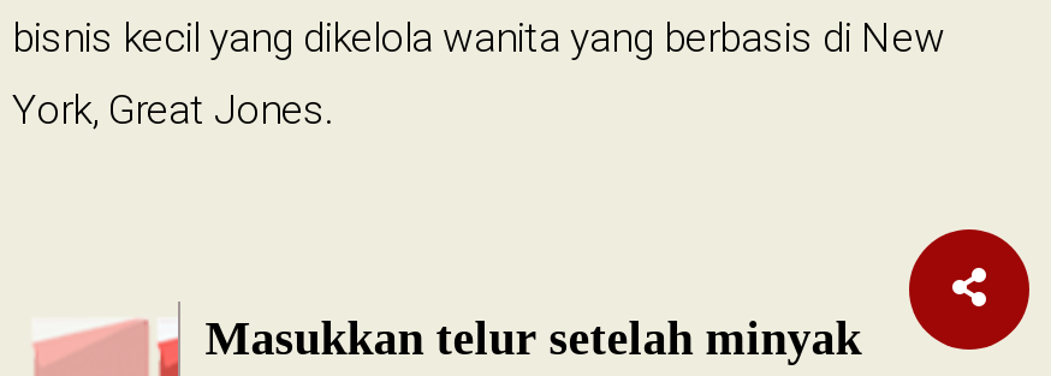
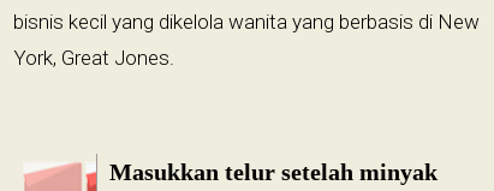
[907,227,1032,352] [image] -> none

